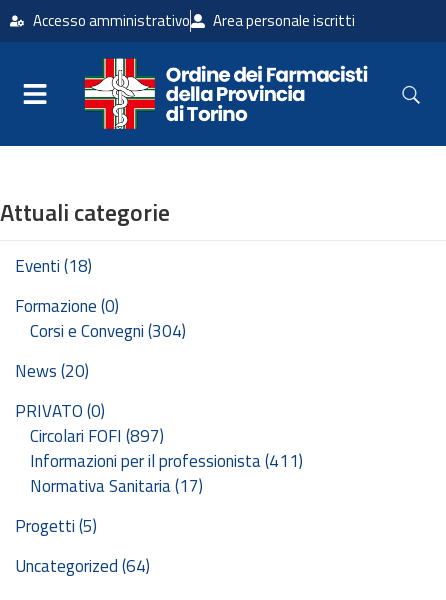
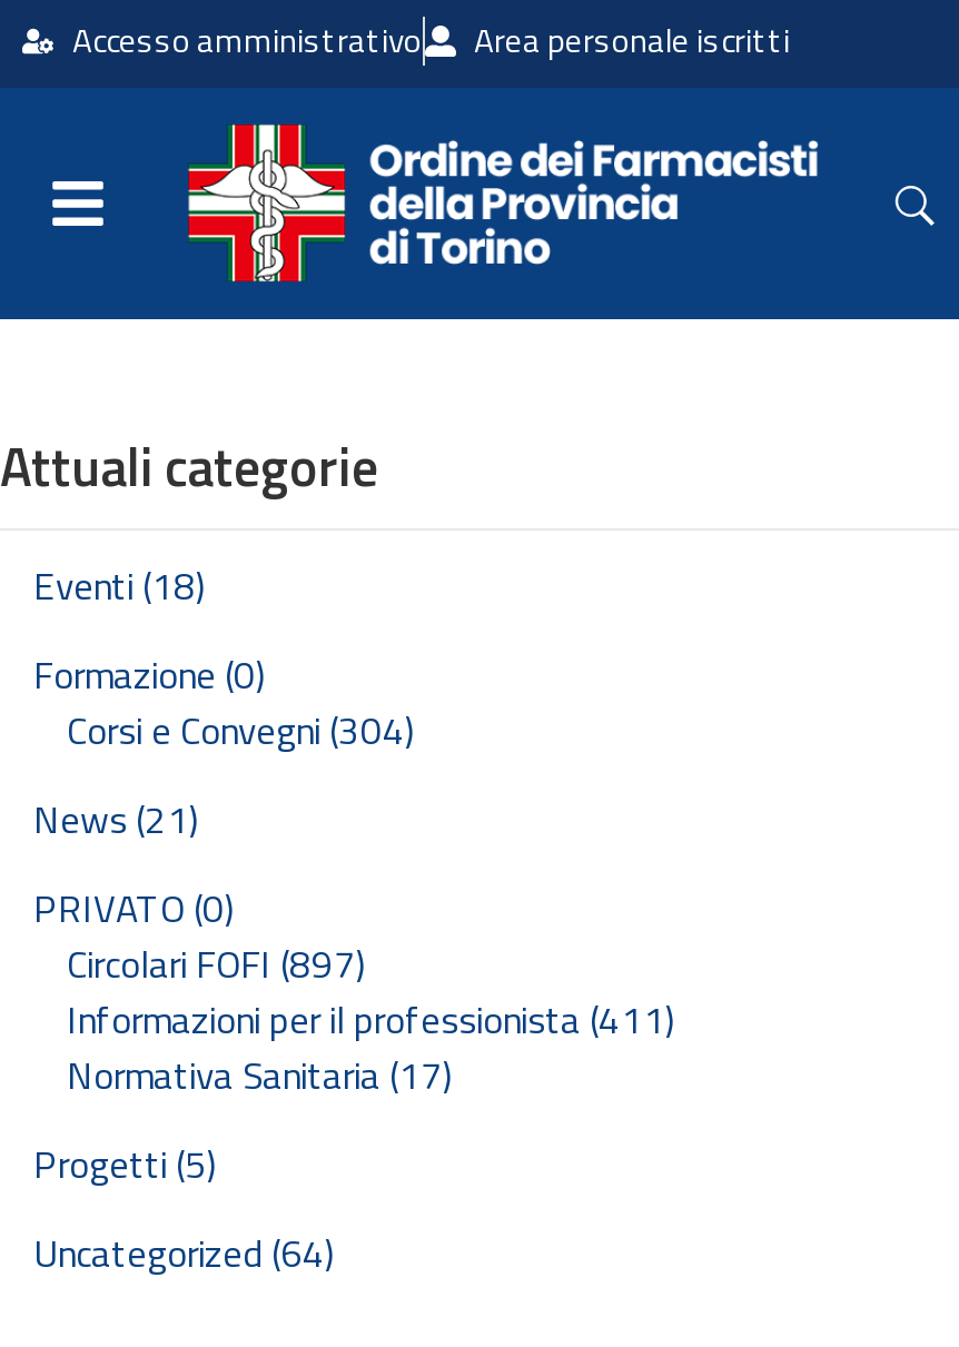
[15,358,89,384] News (20) -> [33,790,198,848] News (21)

